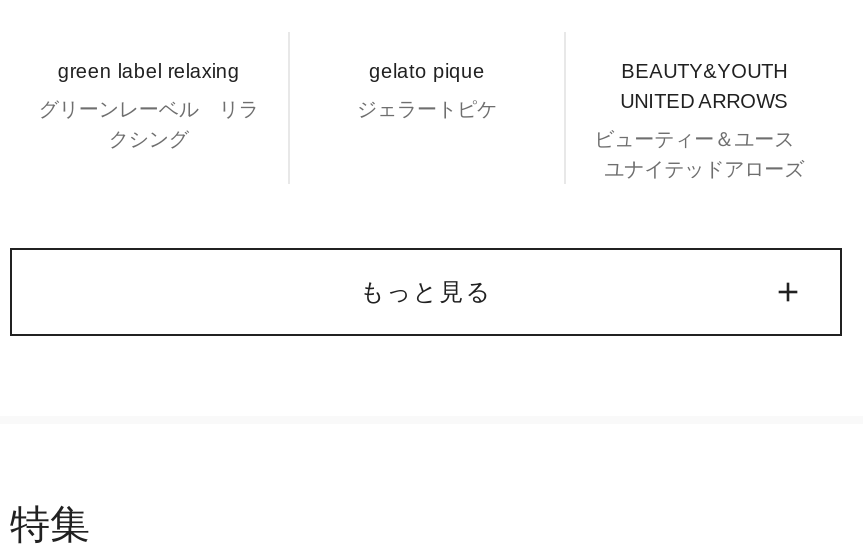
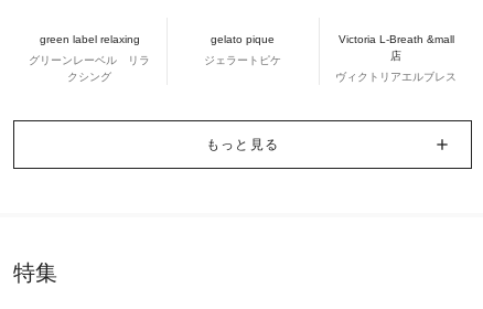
[620,60,788,112] BEAUTY&YOUTH | UNITED ARROWS -> [338,33,454,62] Victoria L-Breath &mall | 店
[594,128,814,180] ビューティー＆ユース | ユナイテッドアローズ -> [335,71,457,83] ヴィクトリアエルブレス

